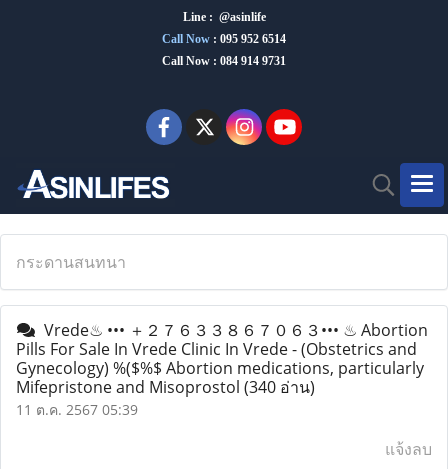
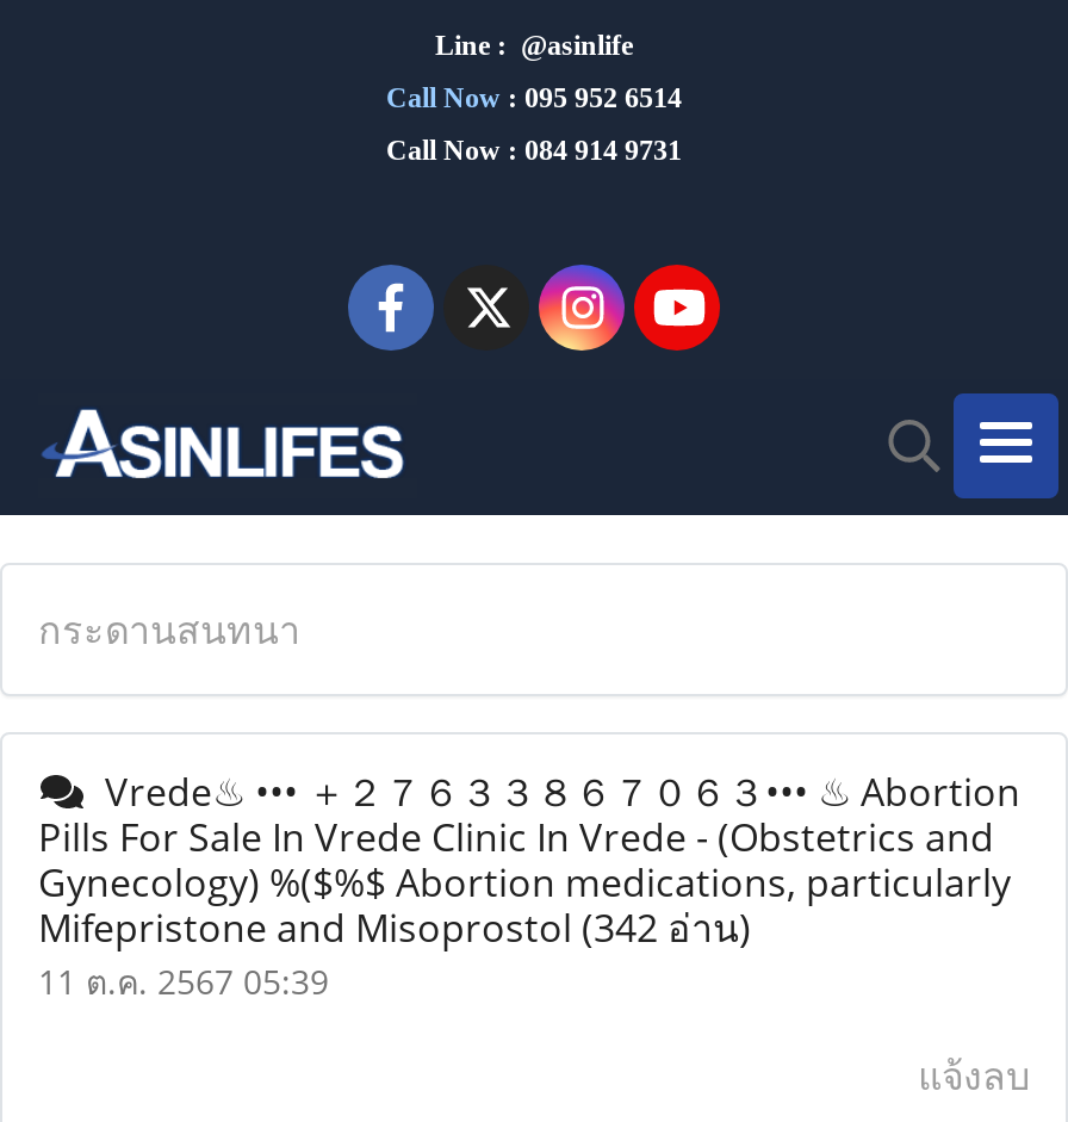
[16,376,315,398] Mifepristone and Misoprostol (340 อ่าน) -> [38,901,751,954] Mifepristone and Misoprostol (342 อ่าน)

